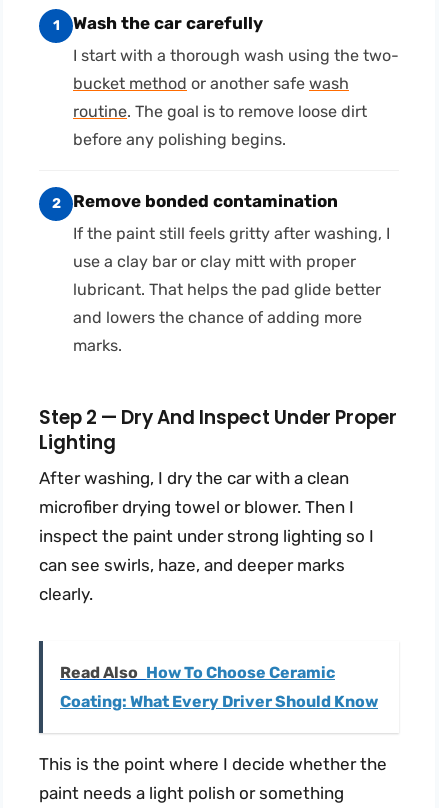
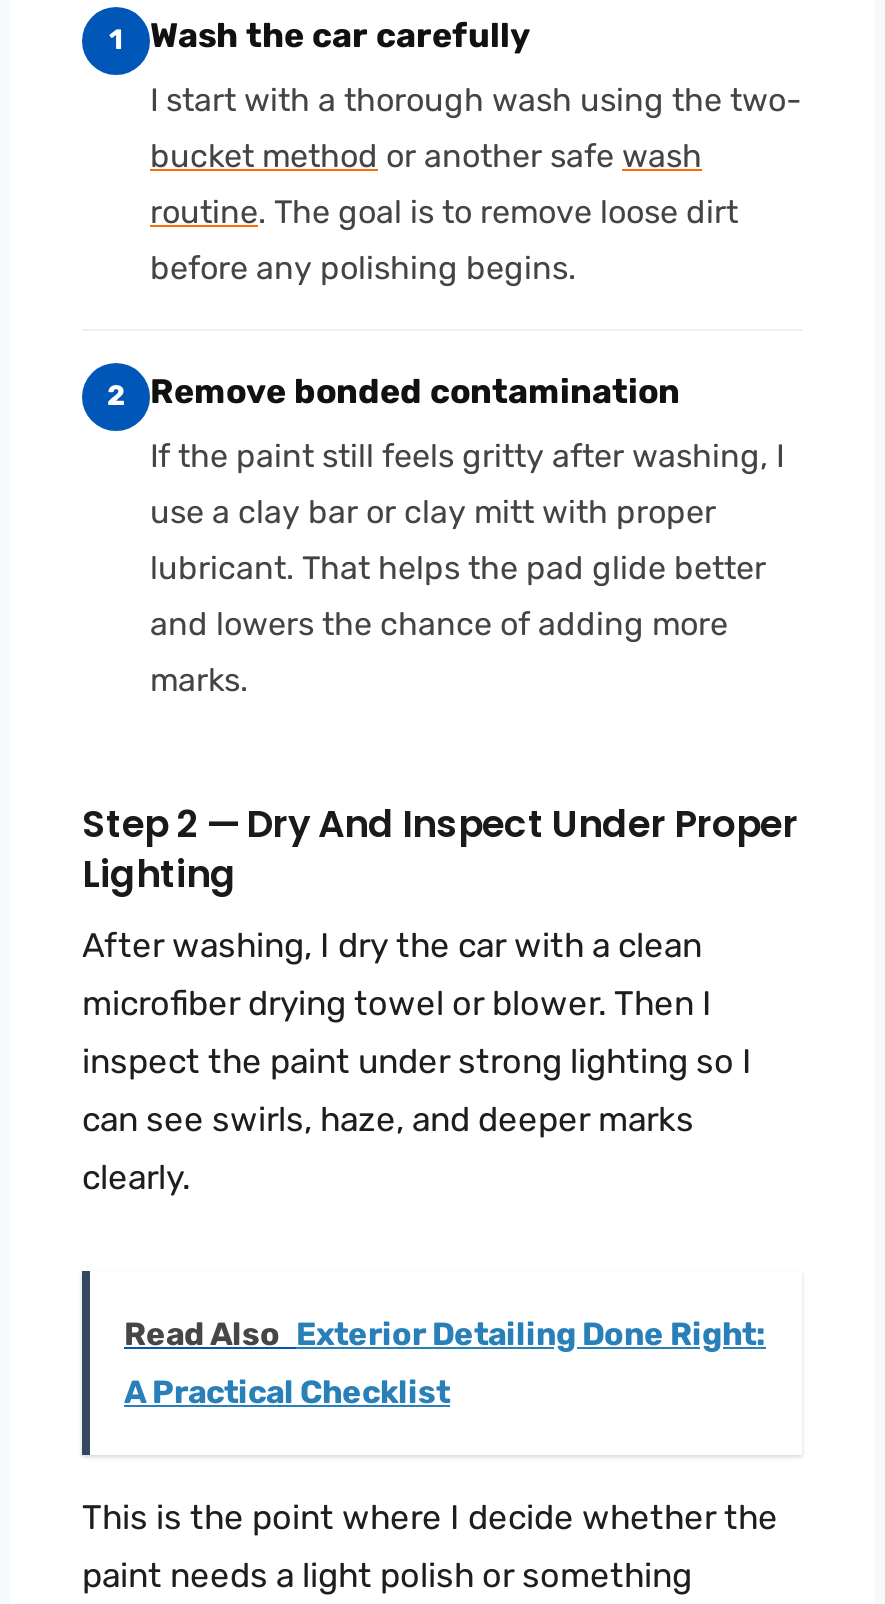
[60,663,335,682] Read Also How To Choose Ceramic -> [124,1315,766,1353] Read Also Exterior Detailing Done Right:
[60,692,378,711] Coating: What Every Driver Should Know -> [124,1373,450,1411] A Practical Checklist

